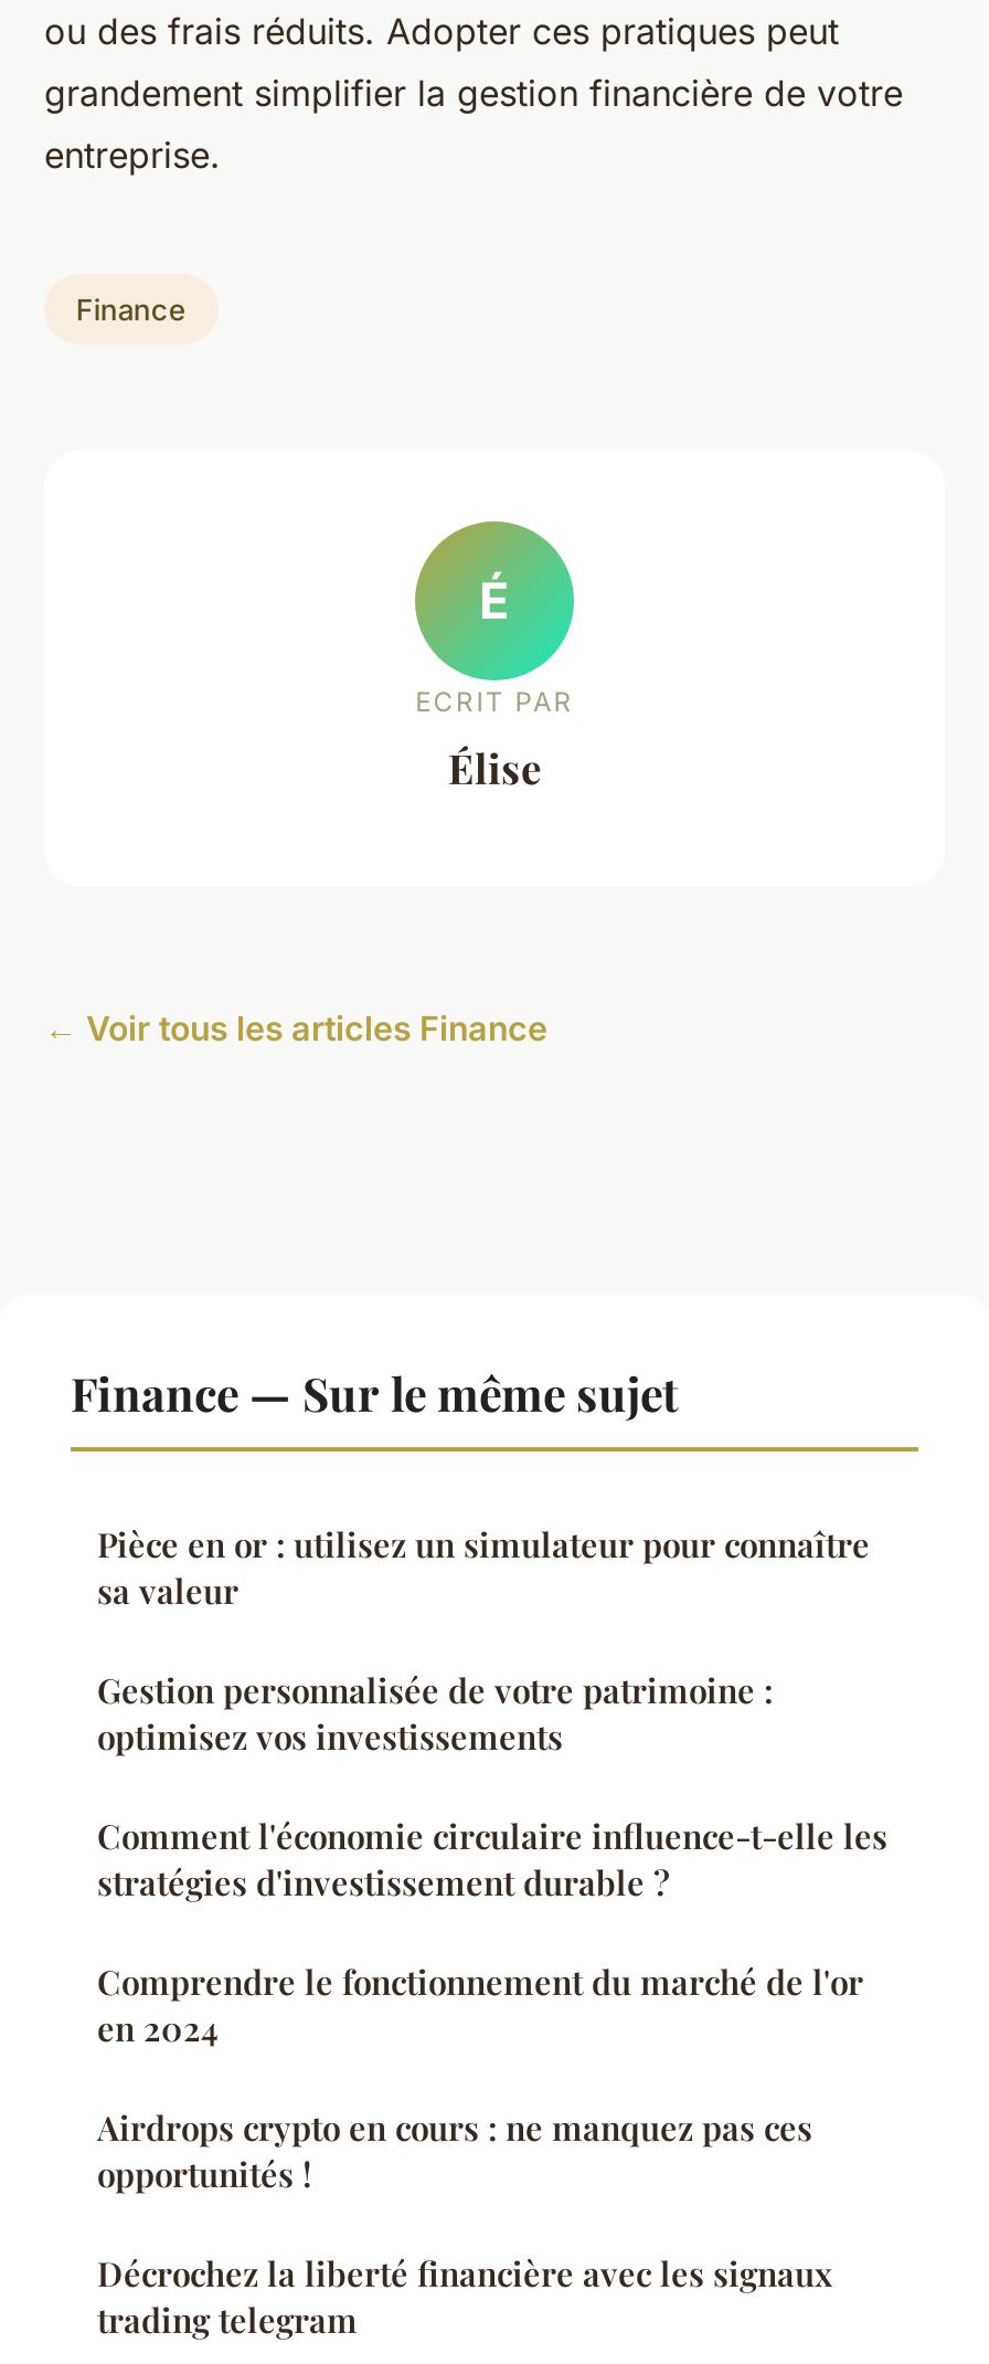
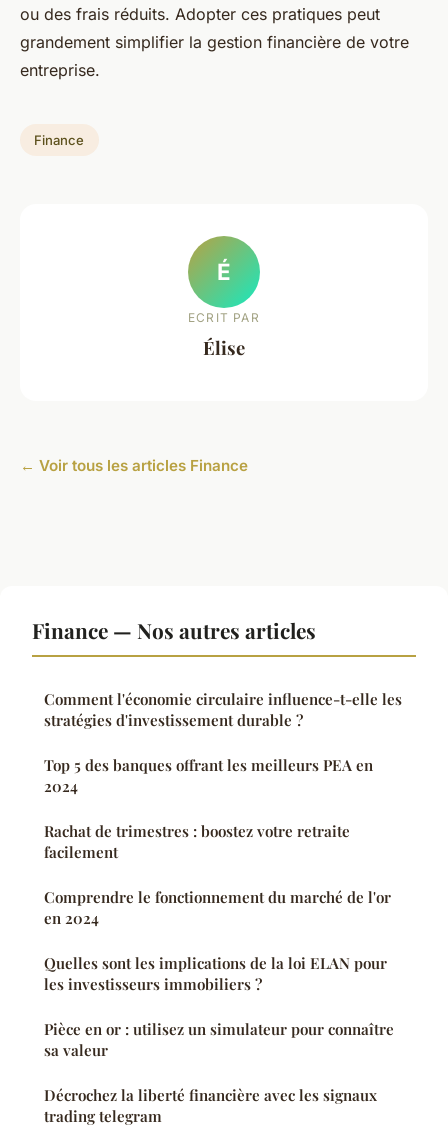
[71,1361,773,1759] Finance — Sur le même sujet | Gestion personnalisée de votre patrimoine : | optimisez vos investissements -> [32,616,316,644] Finance — Nos autres articles
moved [97,1522,870,1613] -> [44,1019,394,1060]: Pièce en or : utilisez un simulateur pour connaître | sa valeur
moved [97,1814,887,1904] -> [44,689,402,730]: Comment l'économie circulaire influence-t-elle les | stratégies d'investissement durable ?
none -> [44,755,373,862] Top 5 des banques offrant les meilleurs PEA en | 2024 | Rachat de trimestres : boostez votre retraite | facilement
[97,2106,812,2196] Airdrops crypto en cours : ne manquez pas ces | opportunités ! -> [44,953,387,994] Quelles sont les implications de la loi ELAN pour | les investisseurs immobiliers ?

